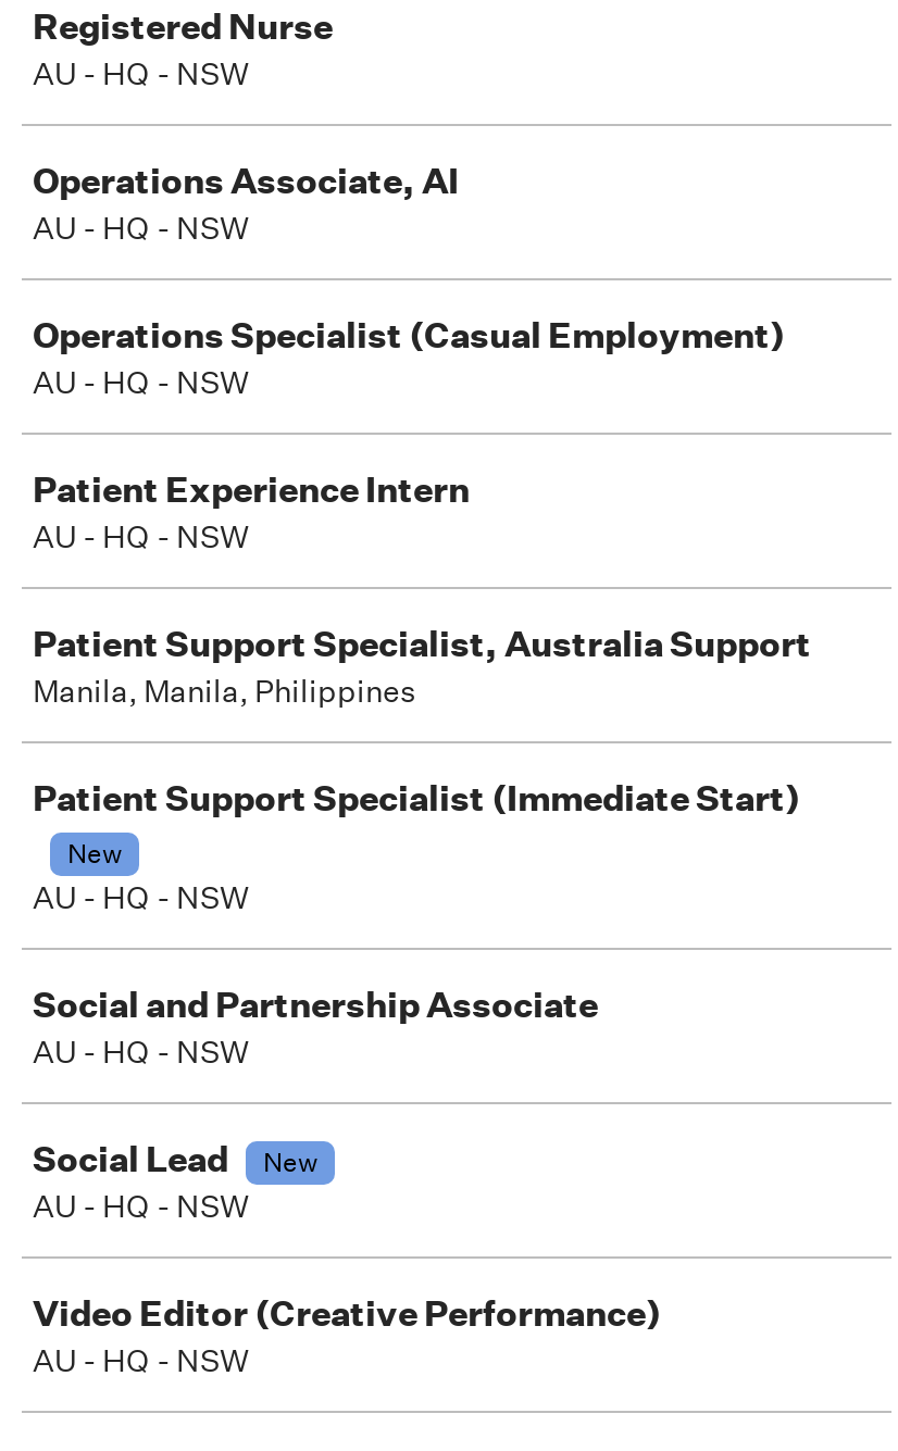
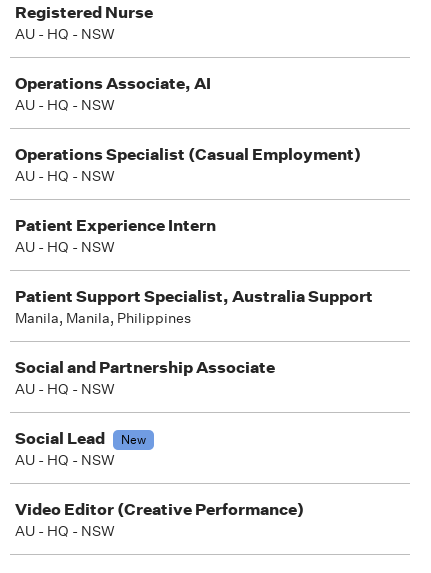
[33,777,800,918] Patient Support Specialist (Immediate Start) | New | AU - HQ - NSW -> none

